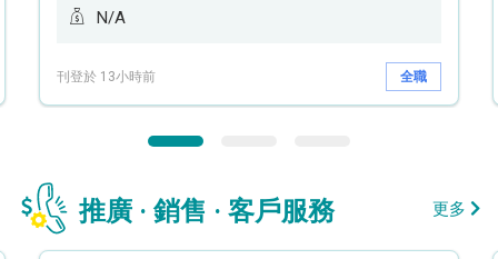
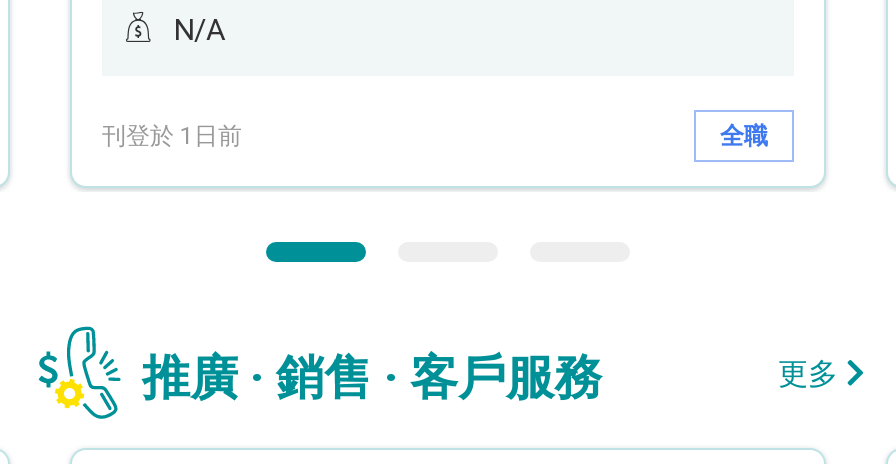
[57,68,156,84] 刊登於 13小時前 -> [102,121,242,149] 刊登於 1日前

